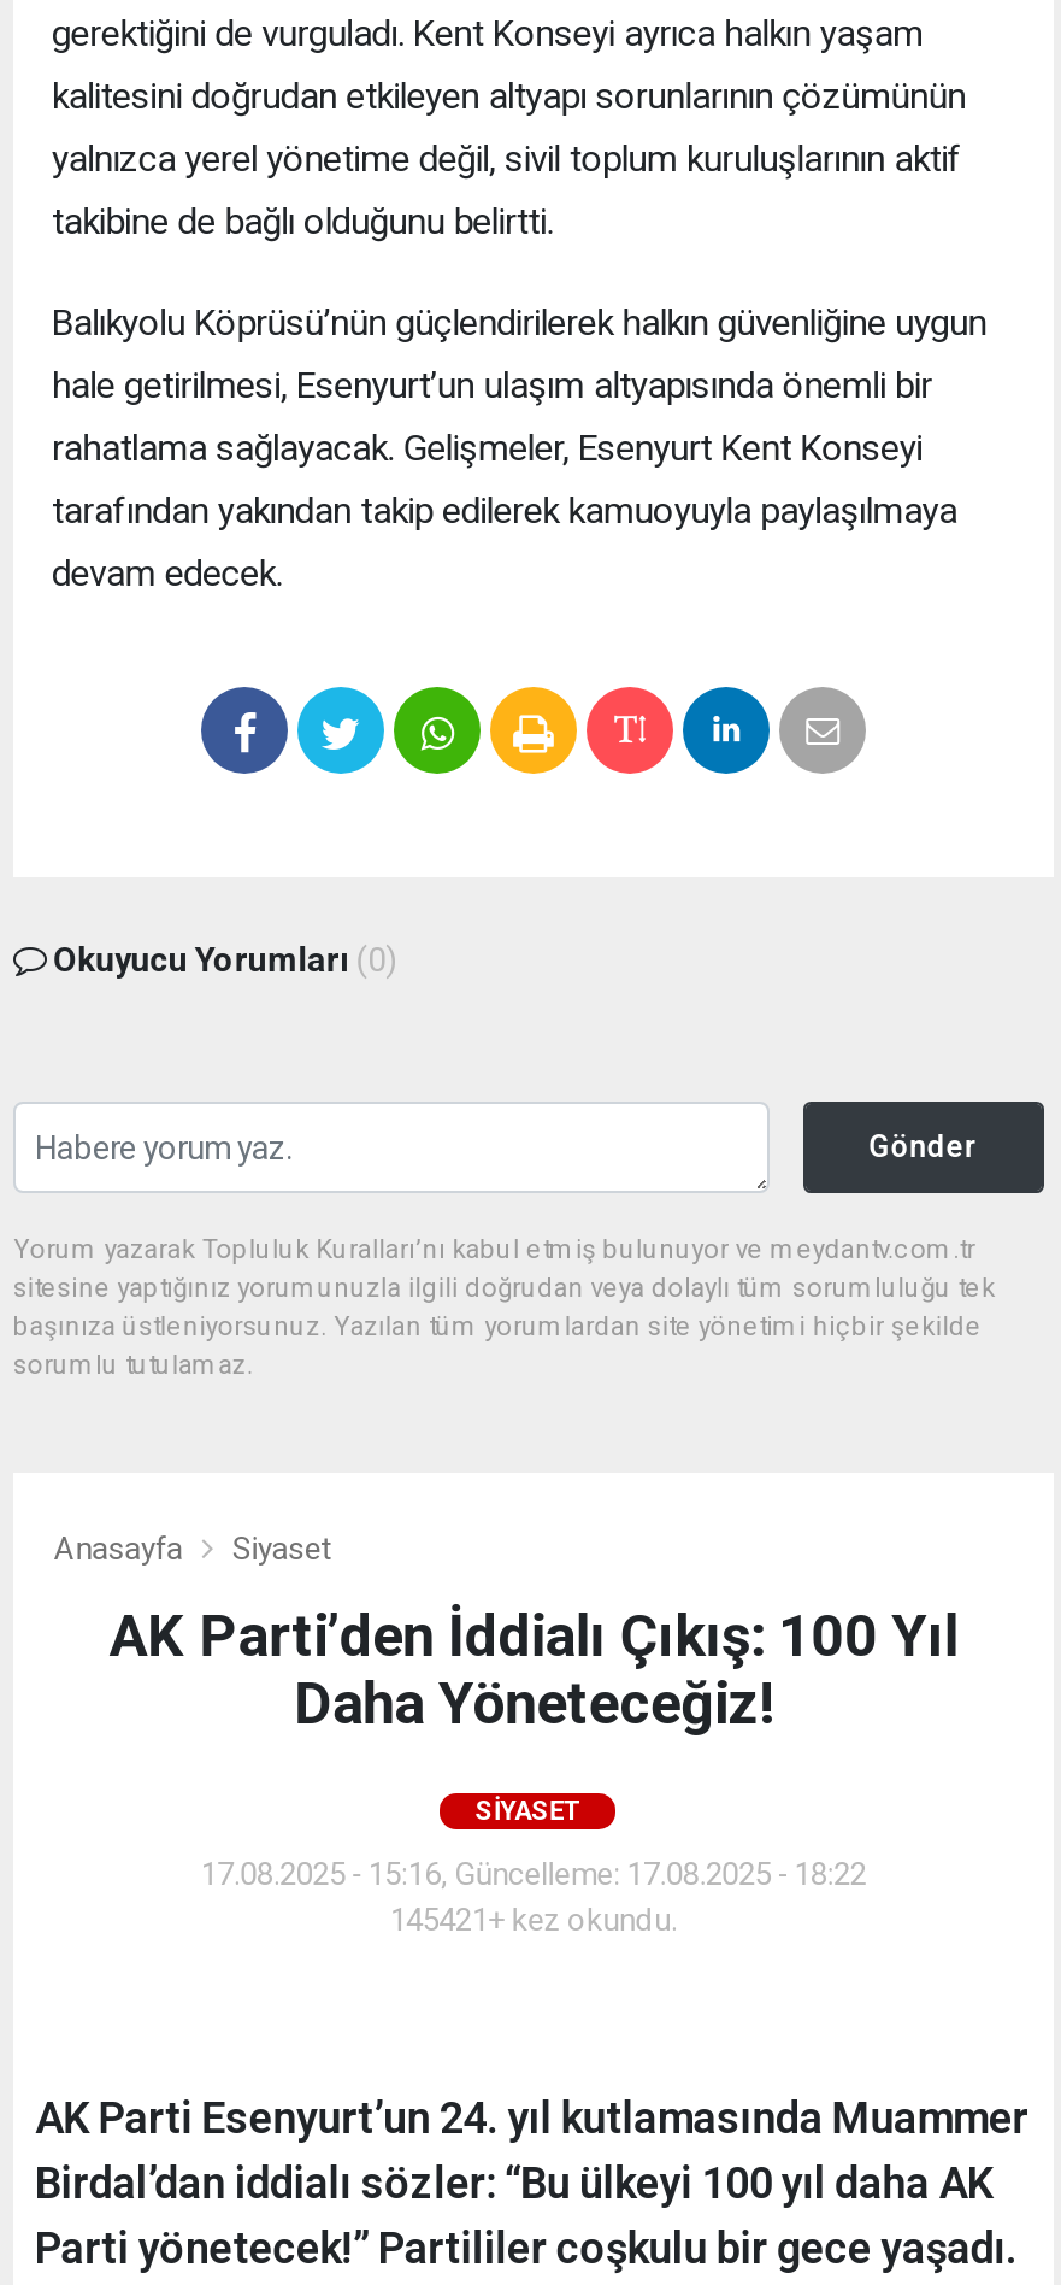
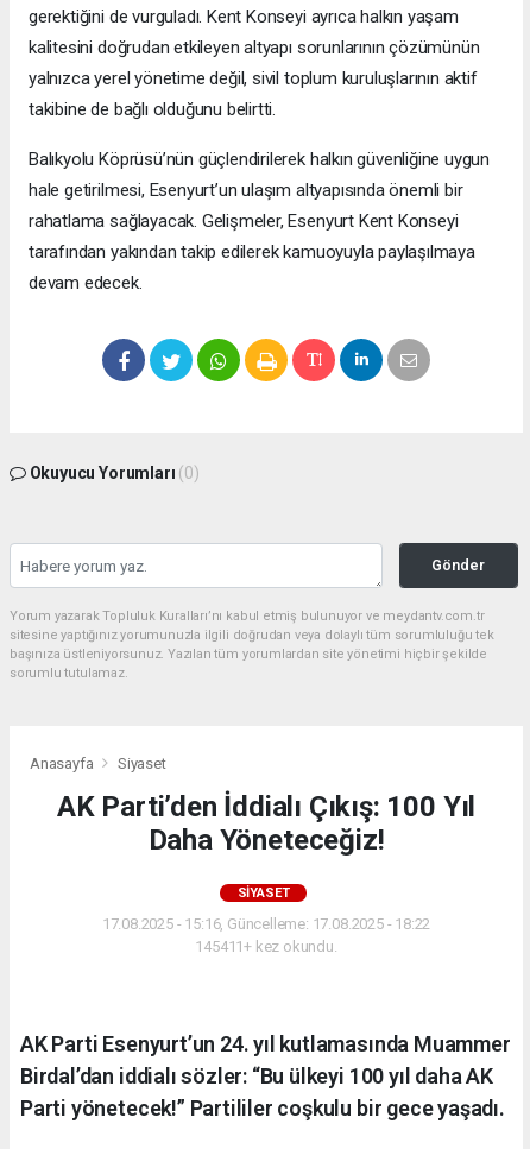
[390,1902,677,1938] 145421+ kez okundu. -> [195,938,337,955] 145411+ kez okundu.

